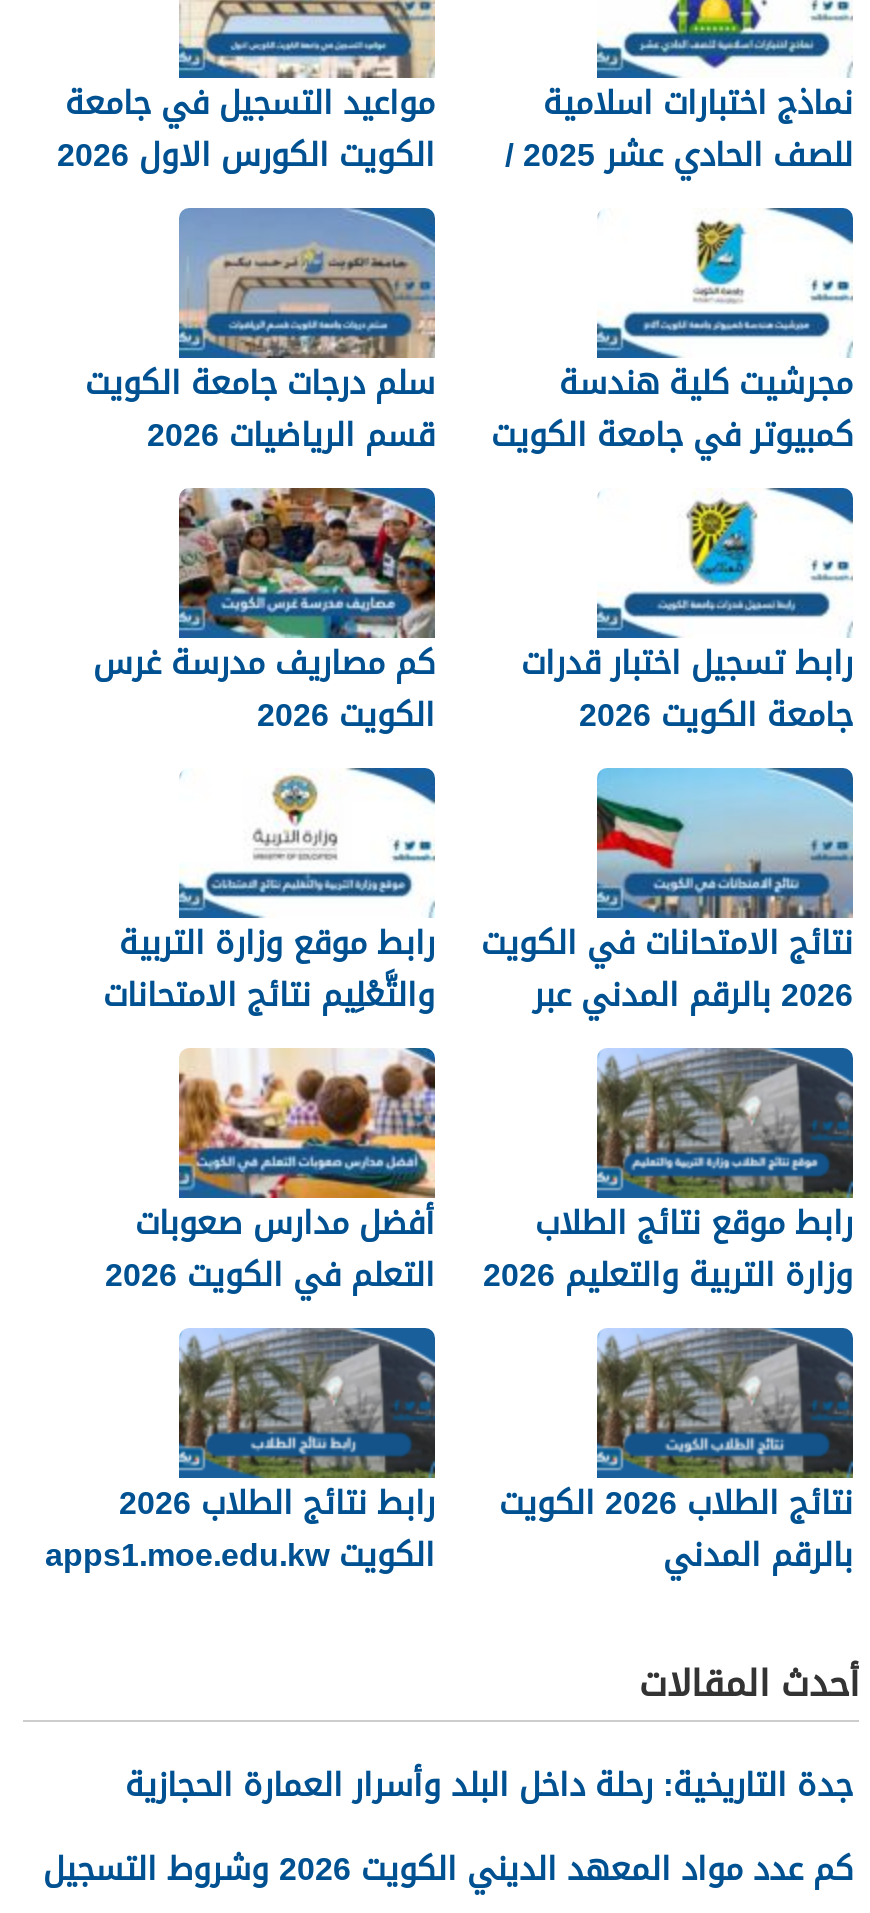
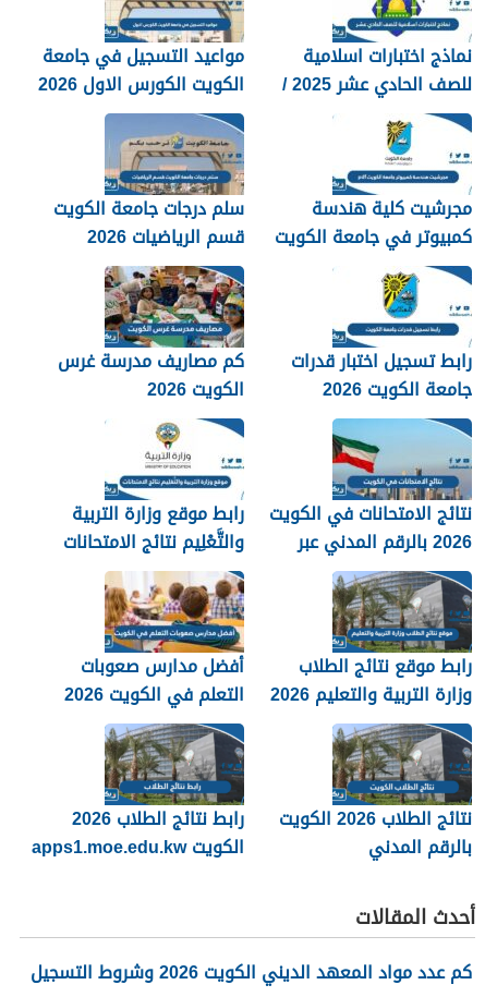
[125,1754,853,1816] جدة التاريخية: رحلة داخل البلد وأسرار العمارة الحجازية -> none

